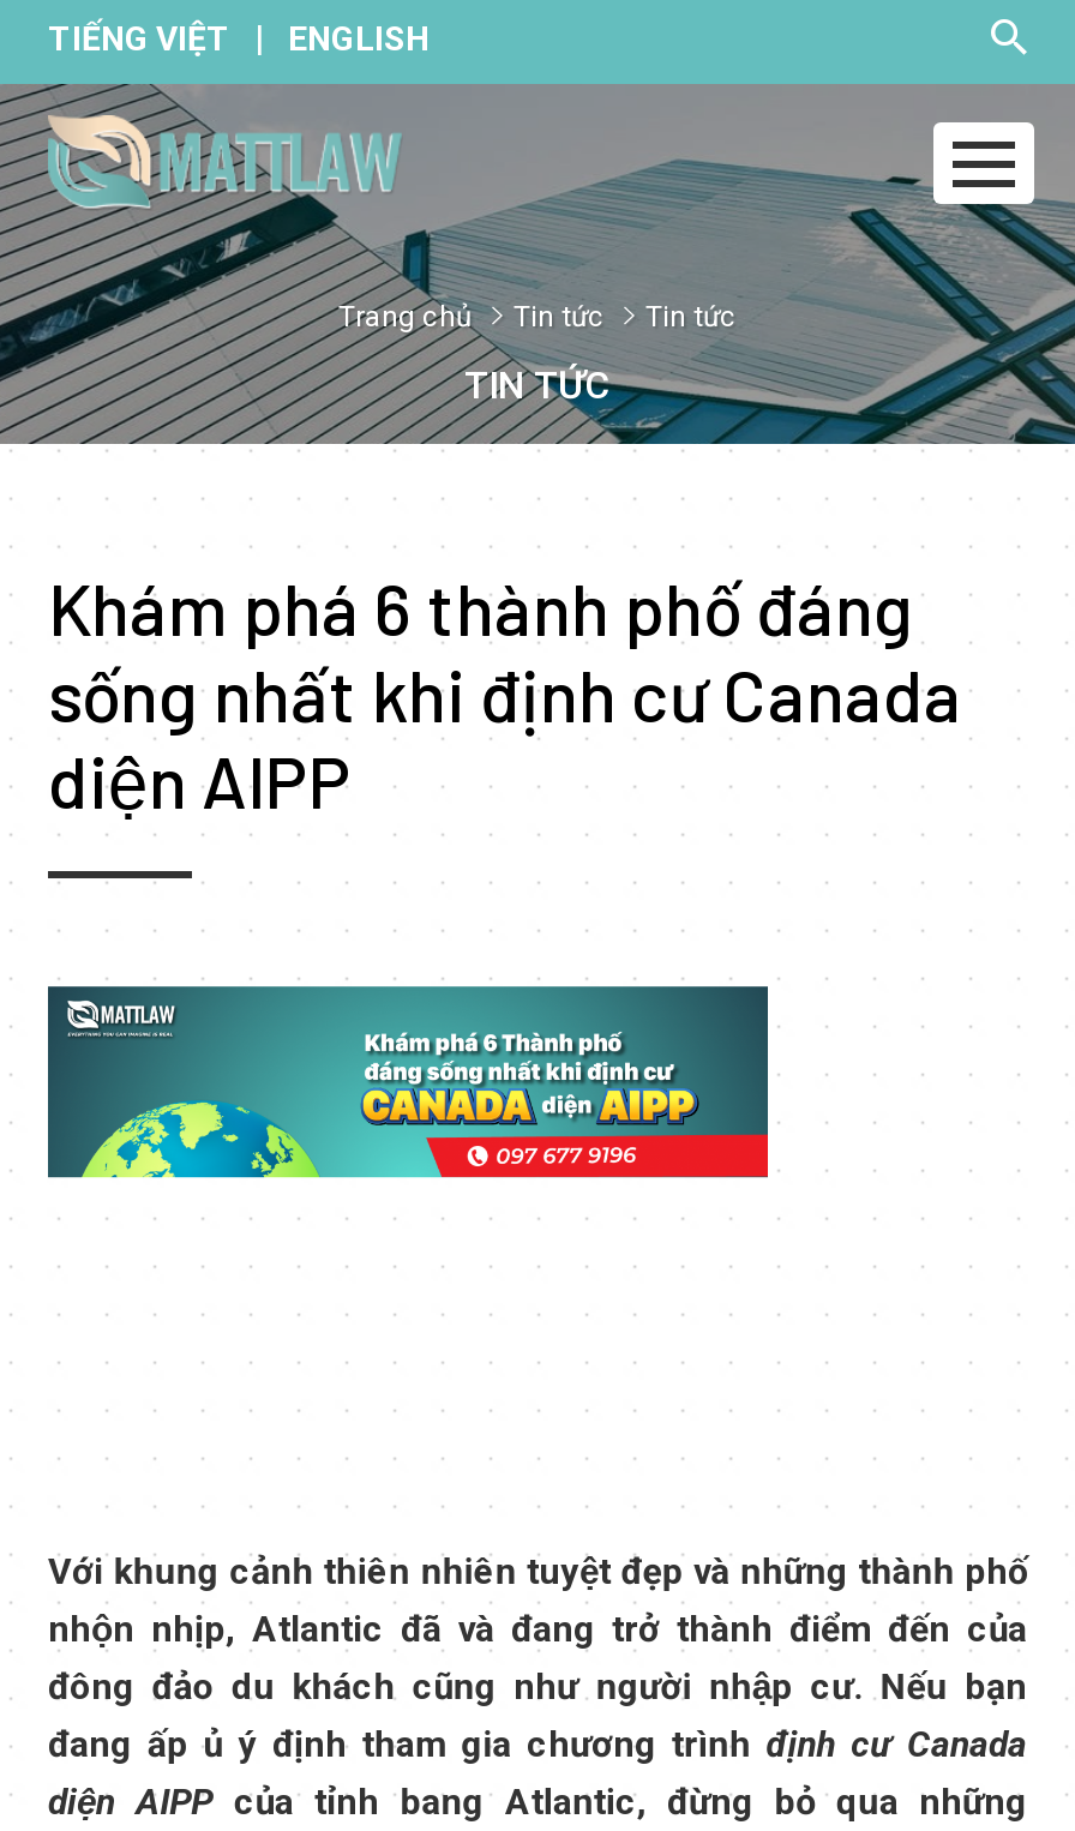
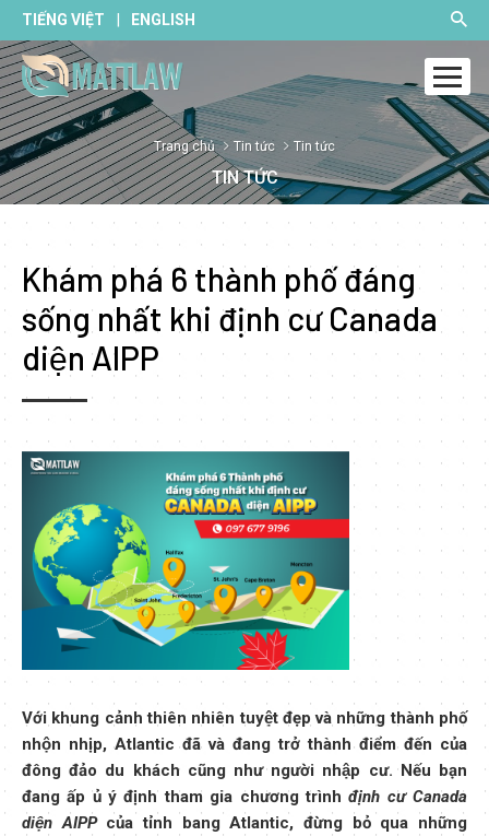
none -> [21,537,350,671] [image]

